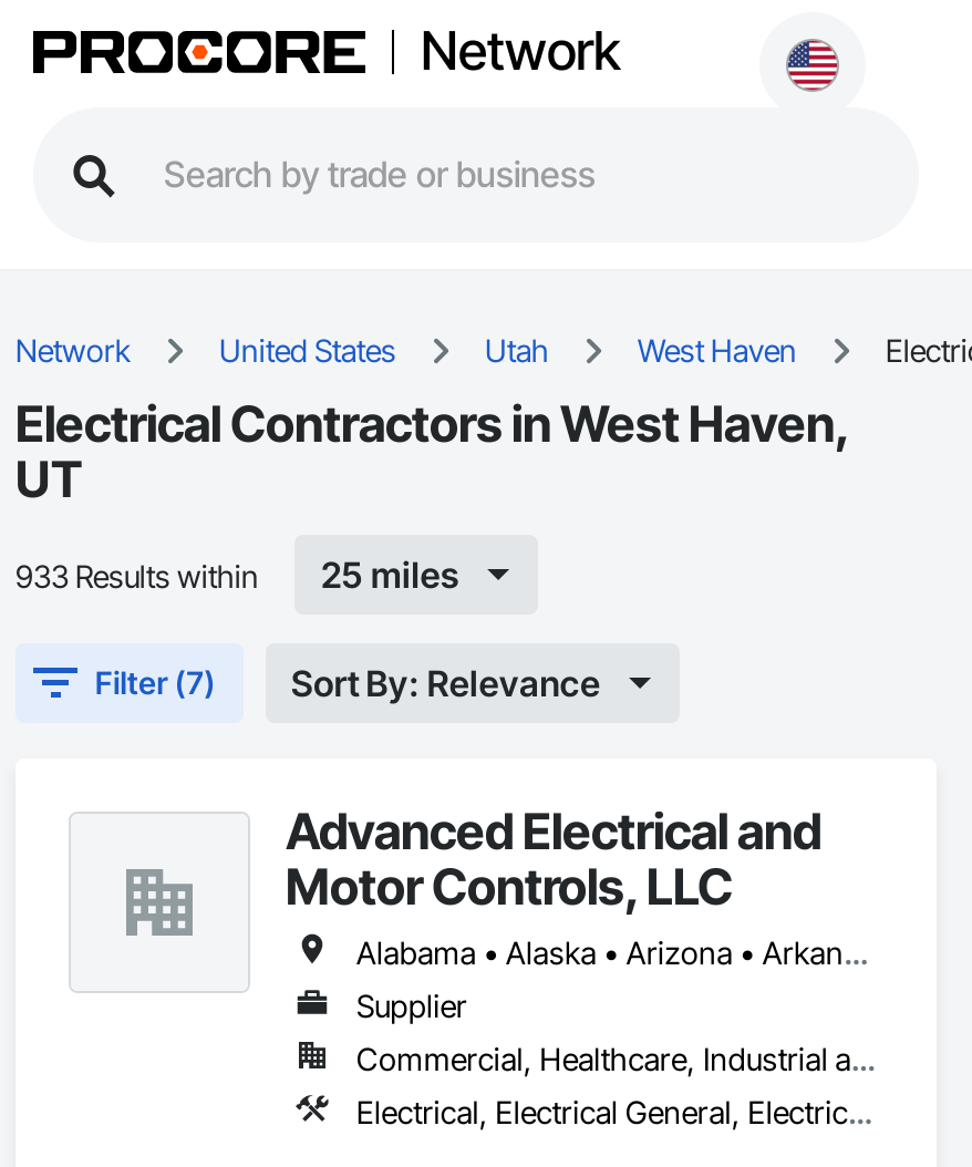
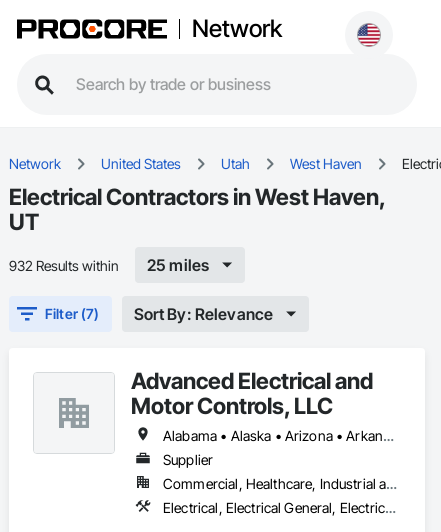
[15,556,259,593] 933 Results within -> [9,256,119,273] 932 Results within

